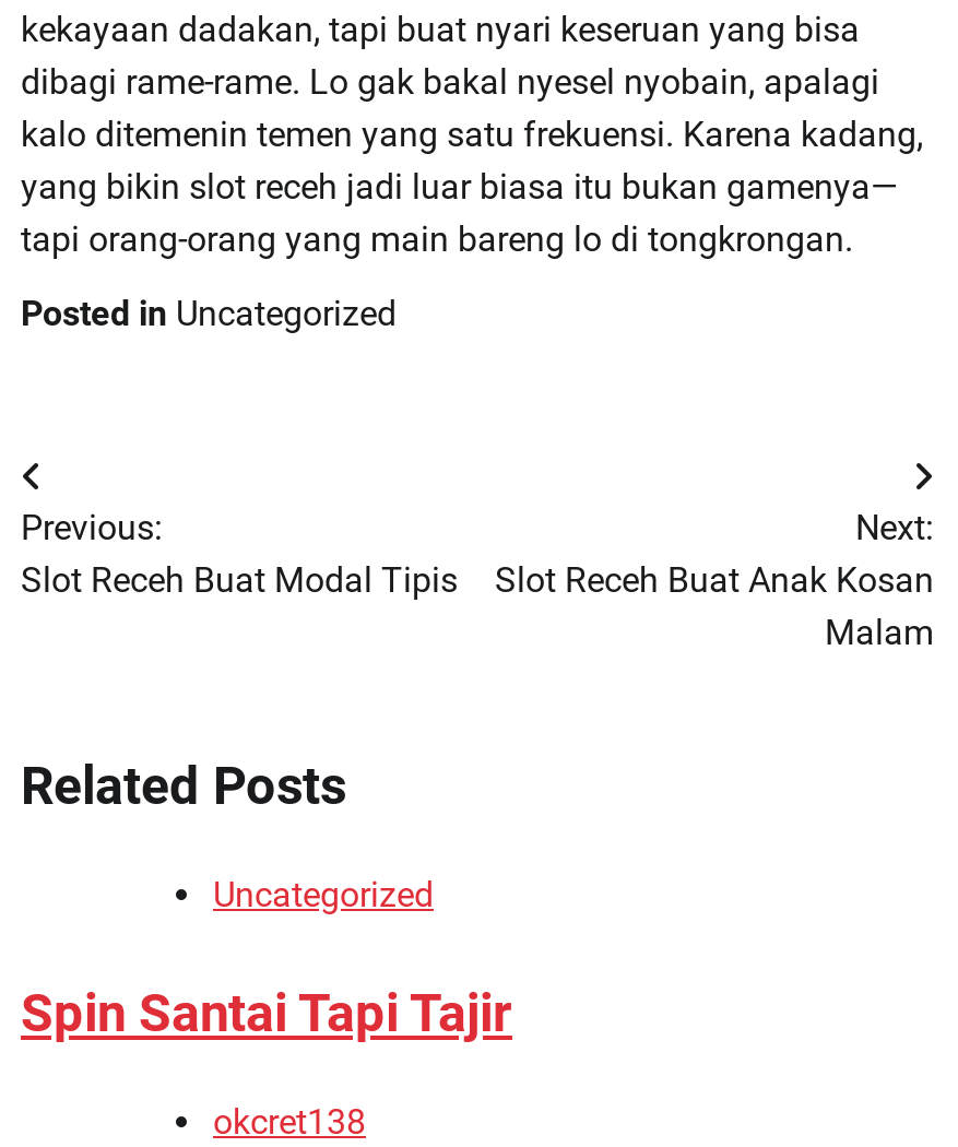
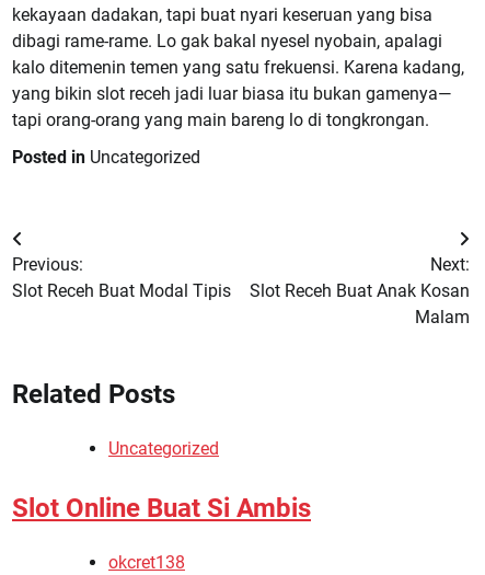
[21,982,512,1043] Spin Santai Tapi Tajir -> [12,492,311,523] Slot Online Buat Si Ambis

